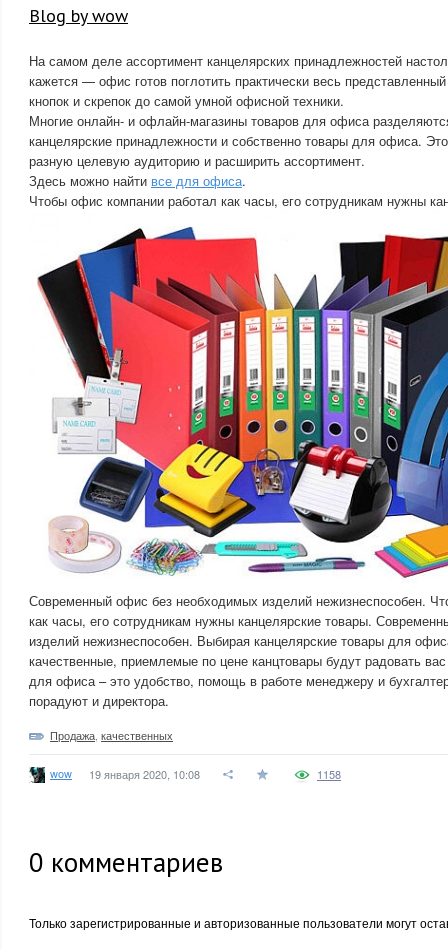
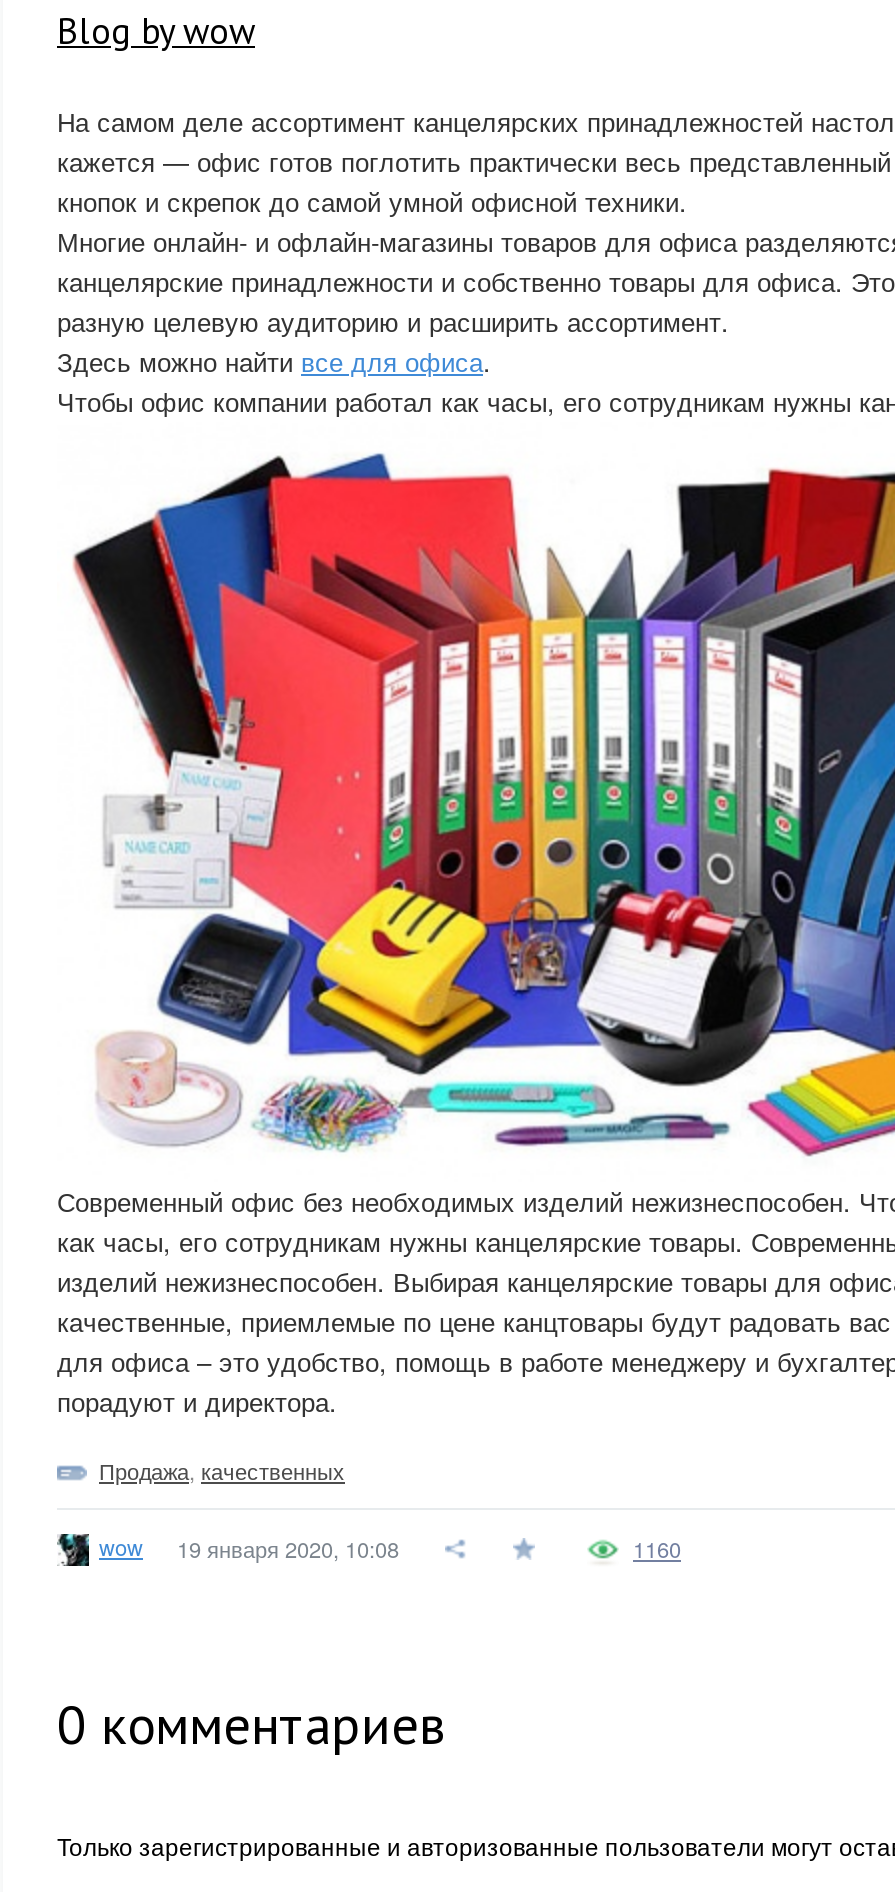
[317,766,341,782] 1158 -> [633,1532,681,1564] 1160

